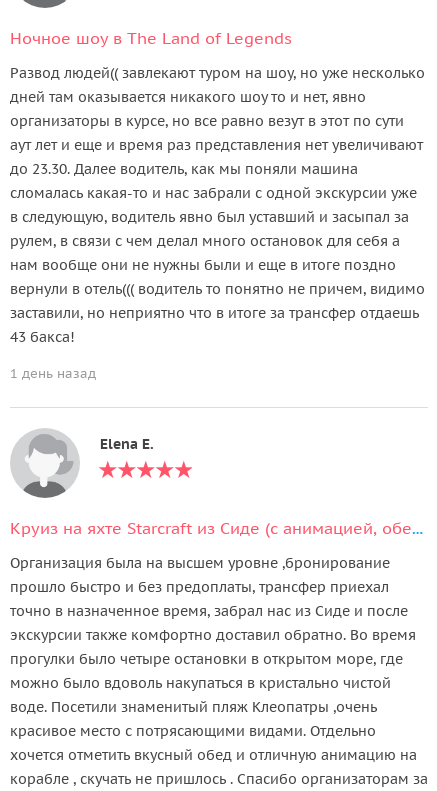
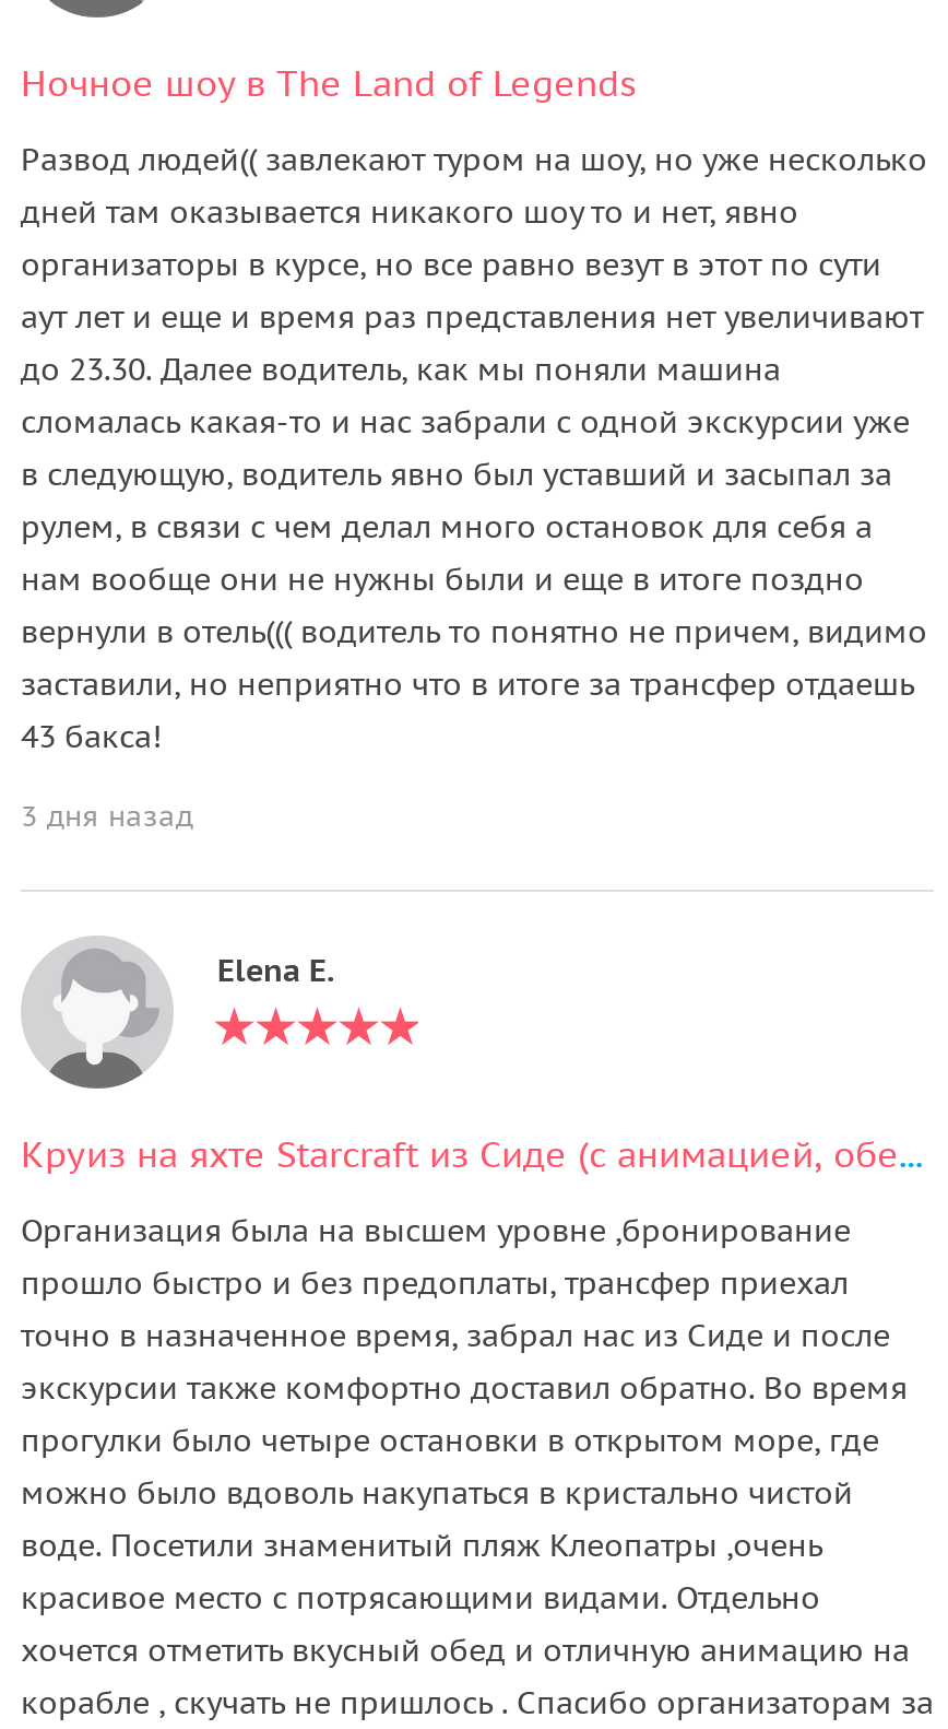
[10,365,96,382] 1 день назад -> [21,797,193,834] 3 дня назад

